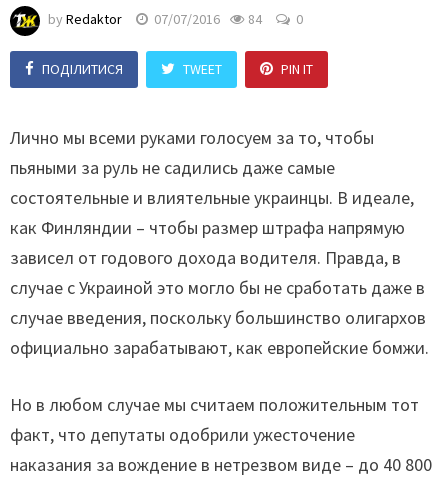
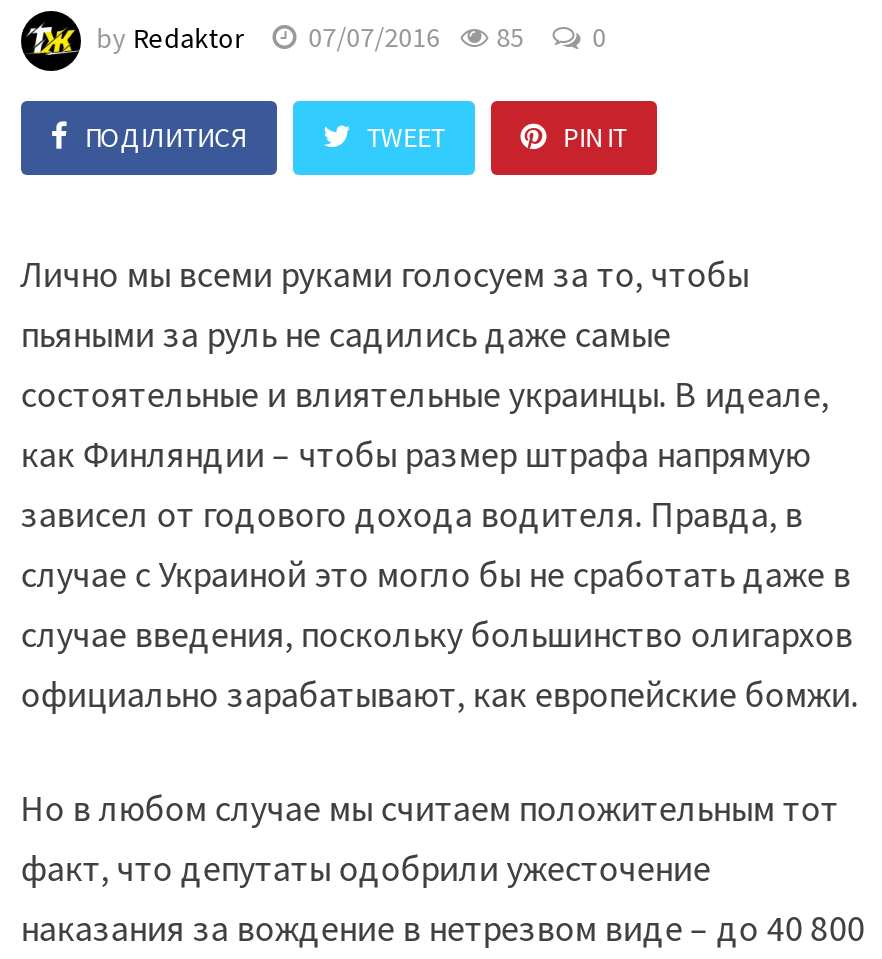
[48,10,303,28] by Redaktor 07/07/2016 84 0 -> [97,20,607,56] by Redaktor 07/07/2016 85 0

